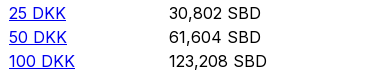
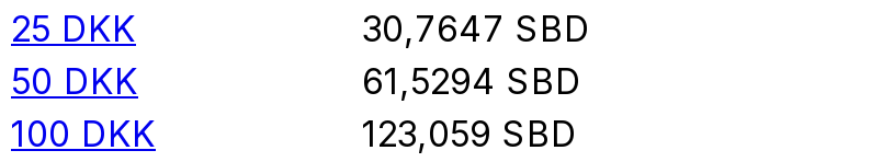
[169,3,261,23] 30,802 SBD -> [362,7,590,51] 30,7647 SBD
[169,27,261,47] 61,604 SBD -> [362,60,581,104] 61,5294 SBD
[169,51,267,71] 123,208 SBD -> [362,112,577,156] 123,059 SBD

